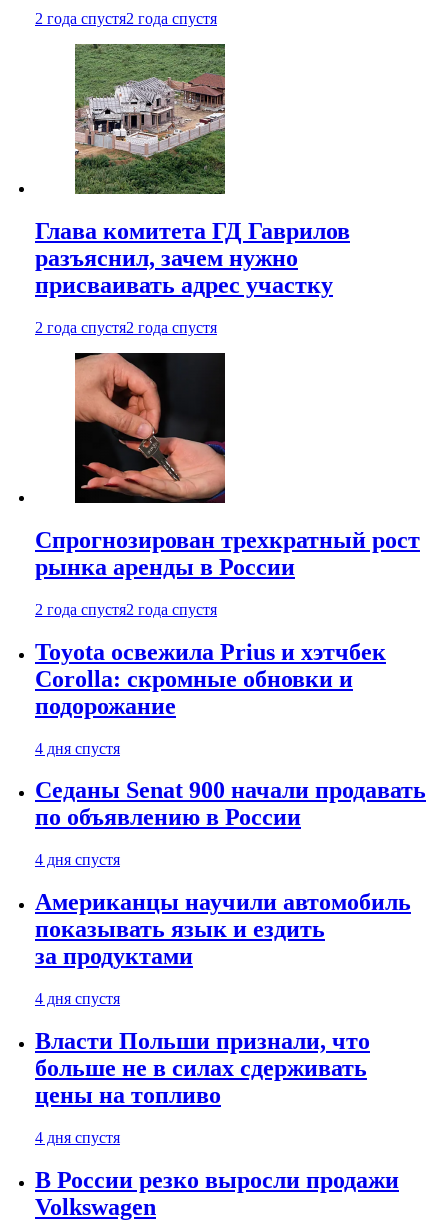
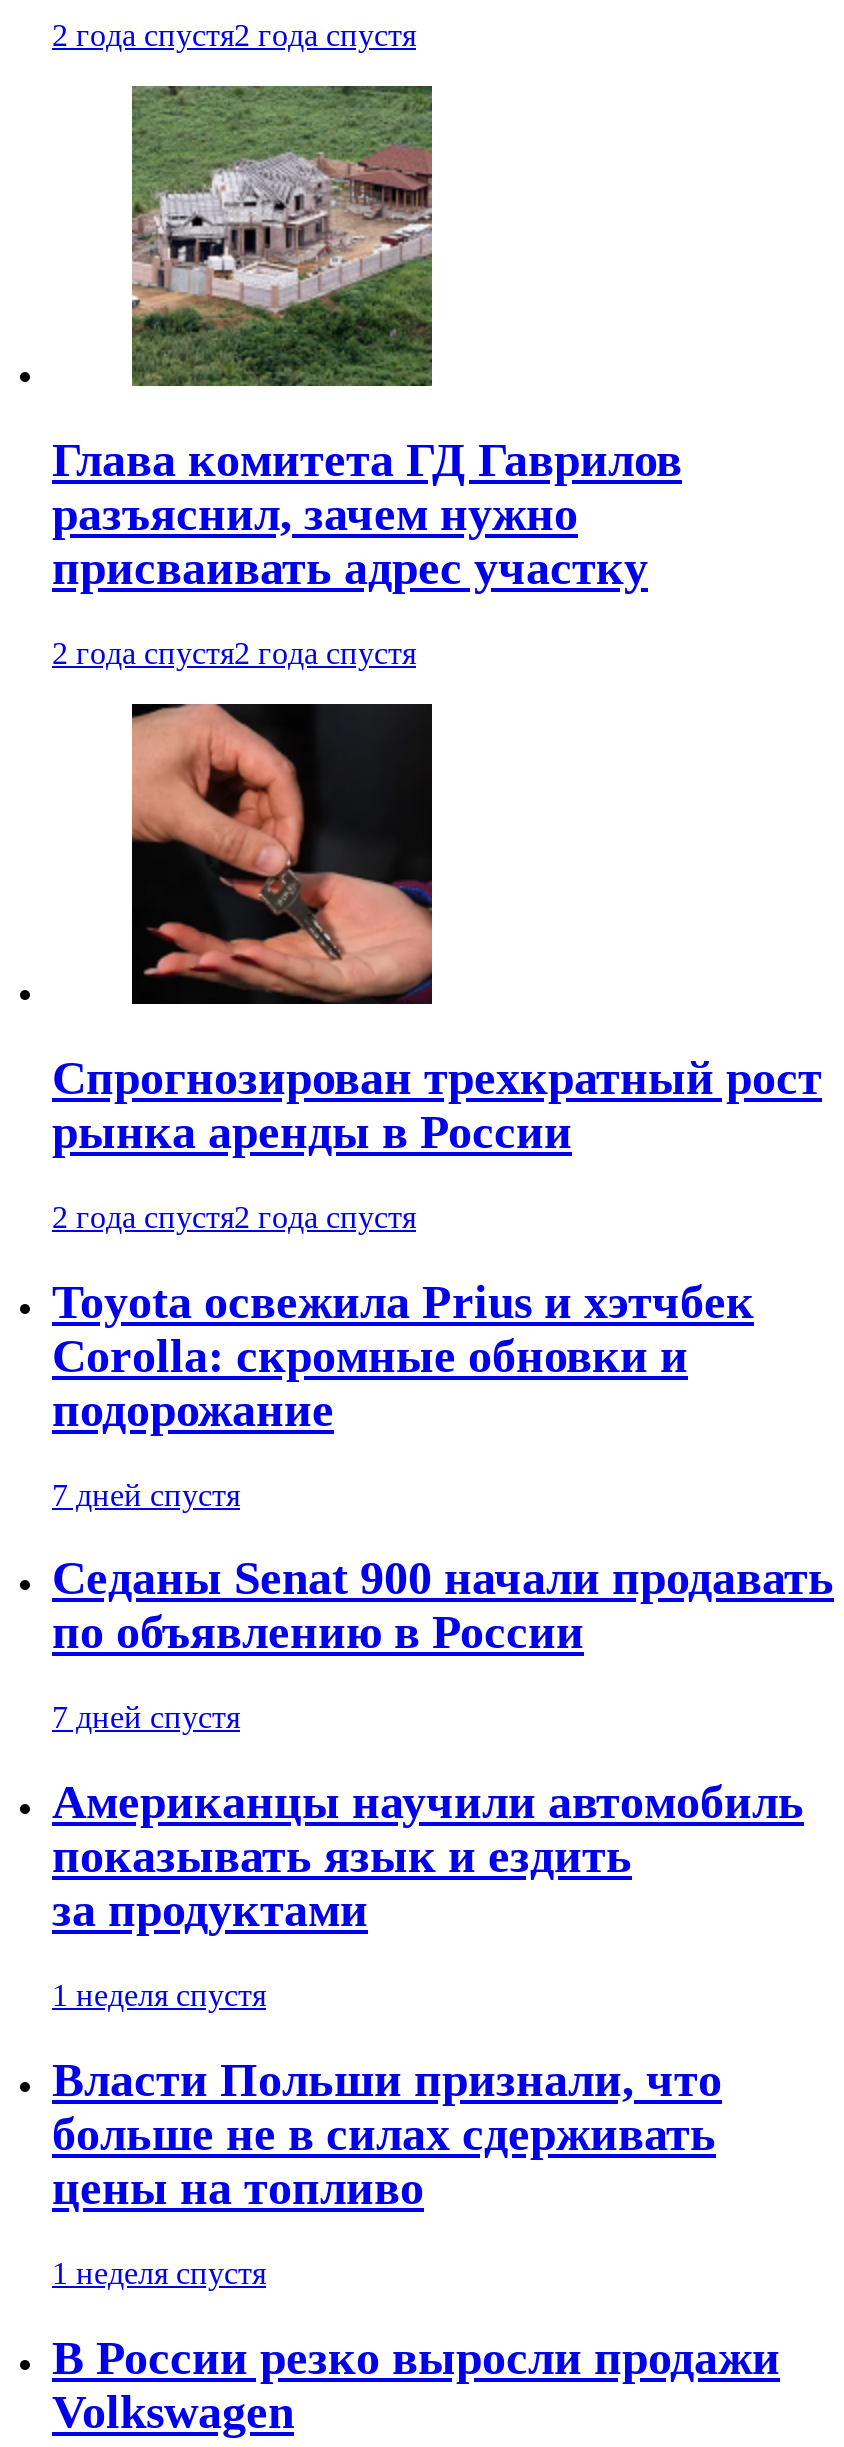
[35,740,120,757] 4 дня спустя -> [52,1477,240,1511] 7 дней спустя
[35,851,120,868] 4 дня спустя -> [52,1701,240,1735] 7 дней спустя
[35,990,120,1007] 4 дня спустя -> [52,1978,266,2012] 1 неделя спустя
[35,1129,120,1146] 4 дня спустя -> [52,2256,266,2290] 1 неделя спустя

